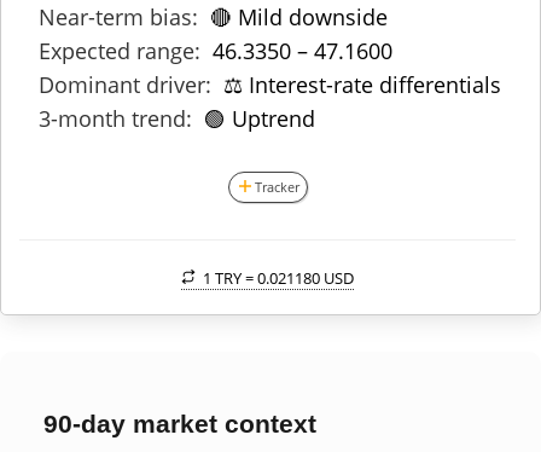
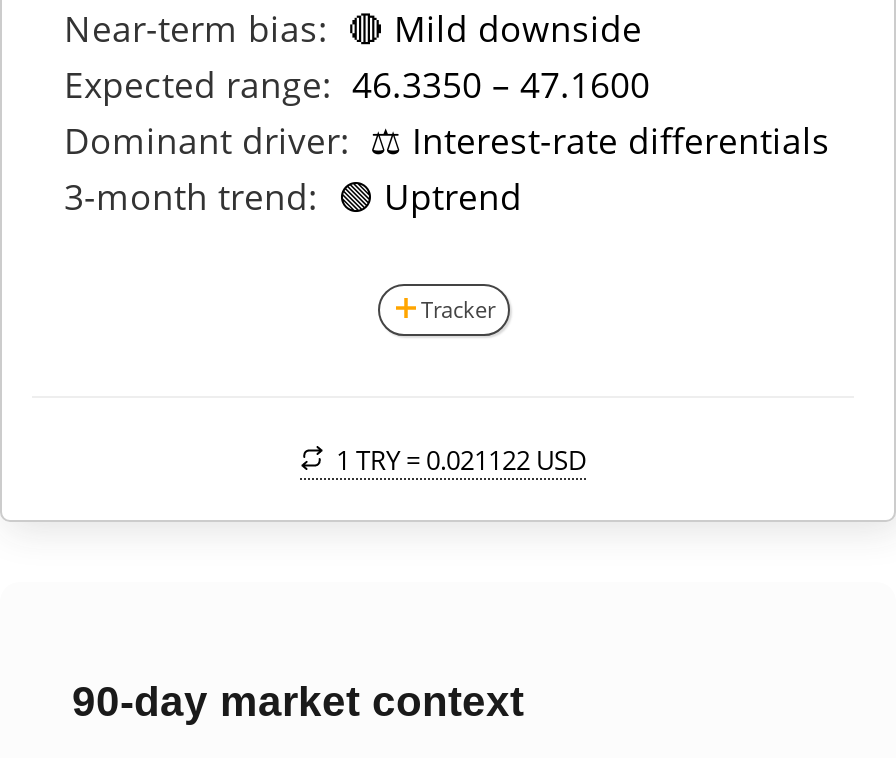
[196,268,354,289] 1 TRY = 0.021180 USD -> [324,443,586,479] 1 TRY = 0.021122 USD

